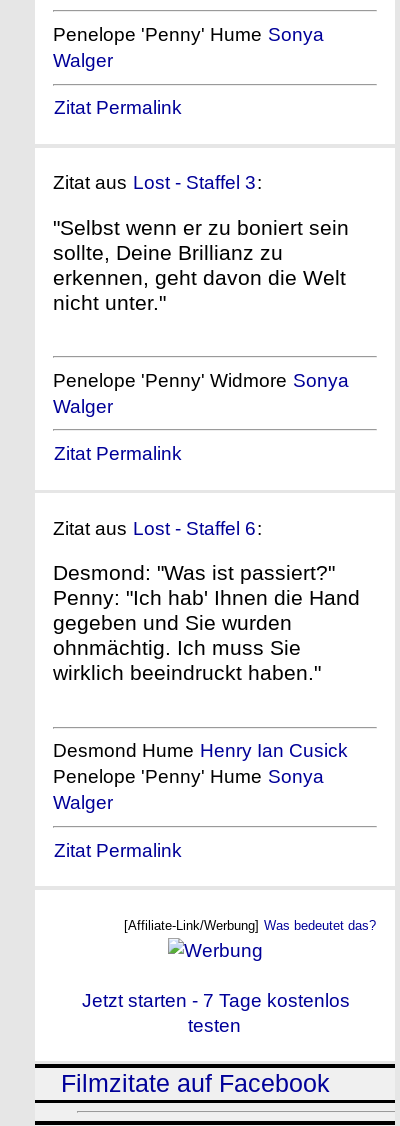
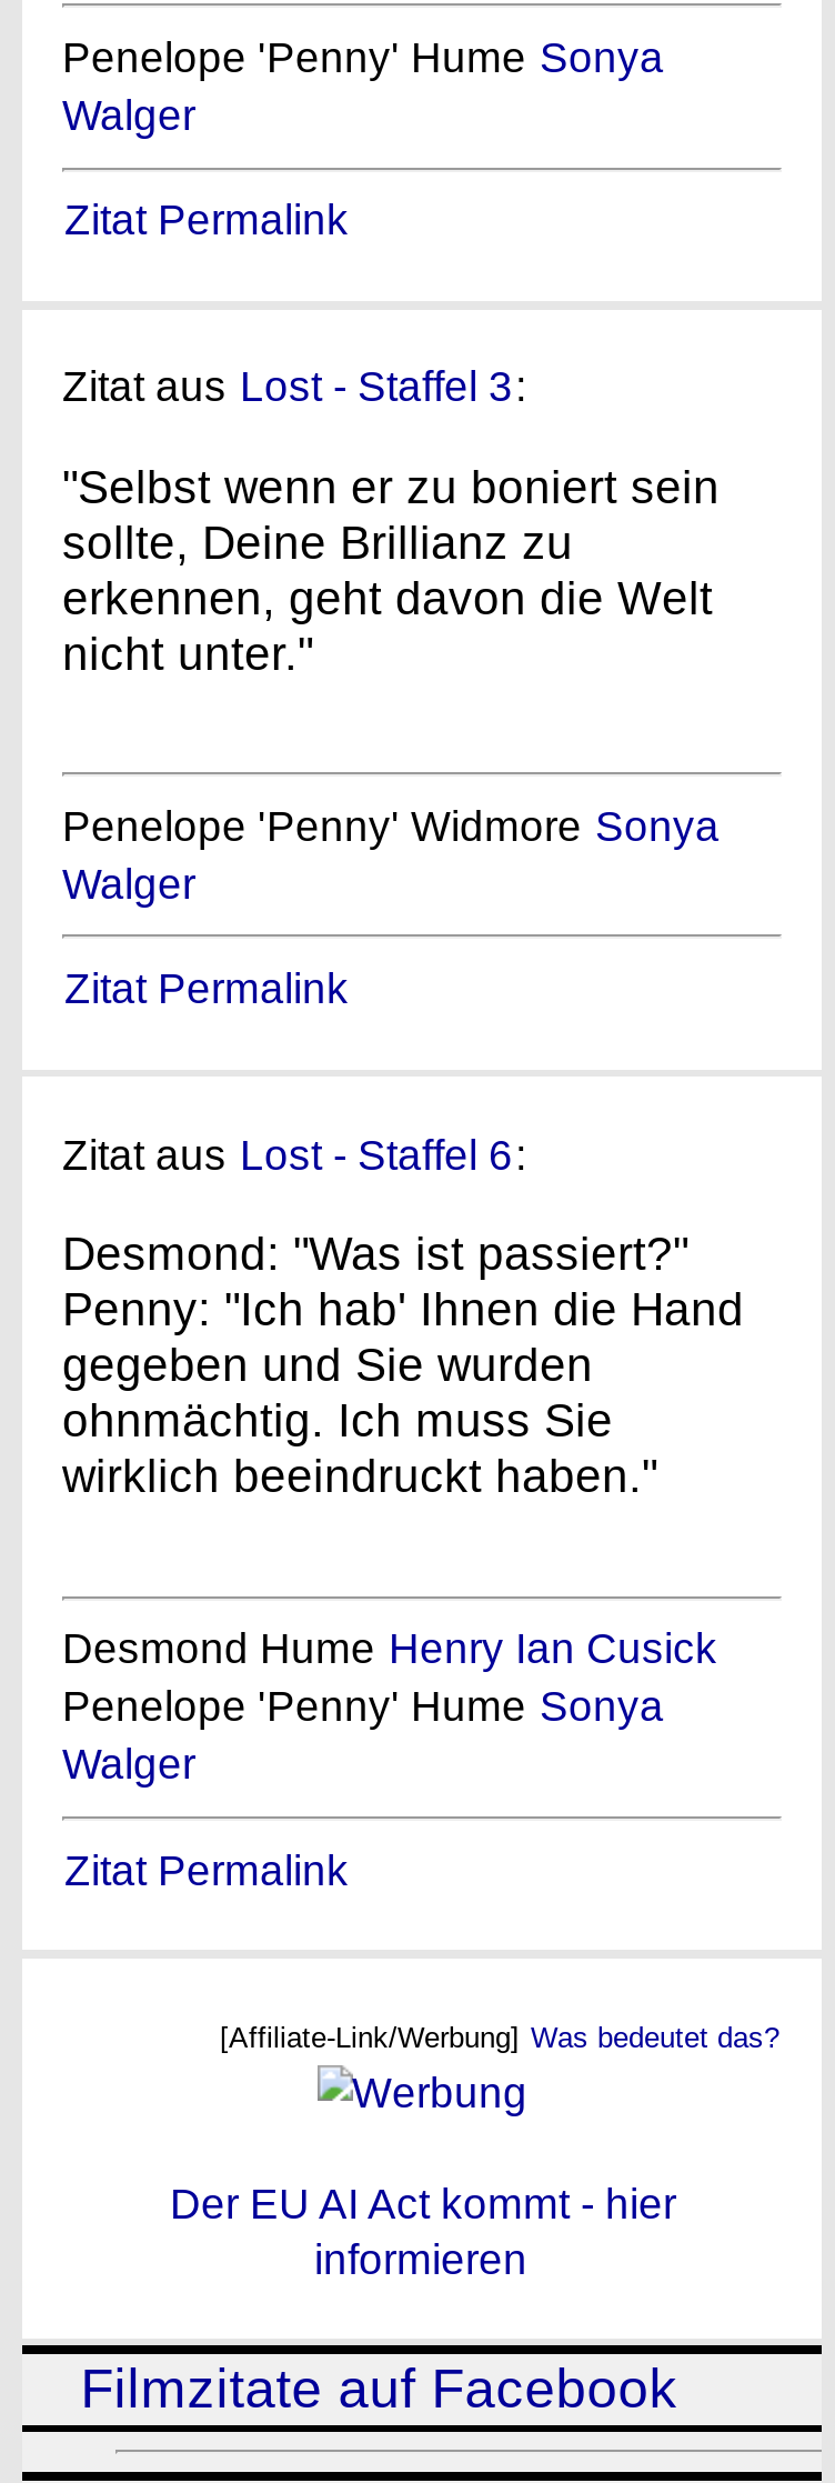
[81,990,349,1036] Jetzt starten - 7 Tage kostenlos | testen -> [170,2180,676,2283] Der EU AI Act kommt - hier | informieren

